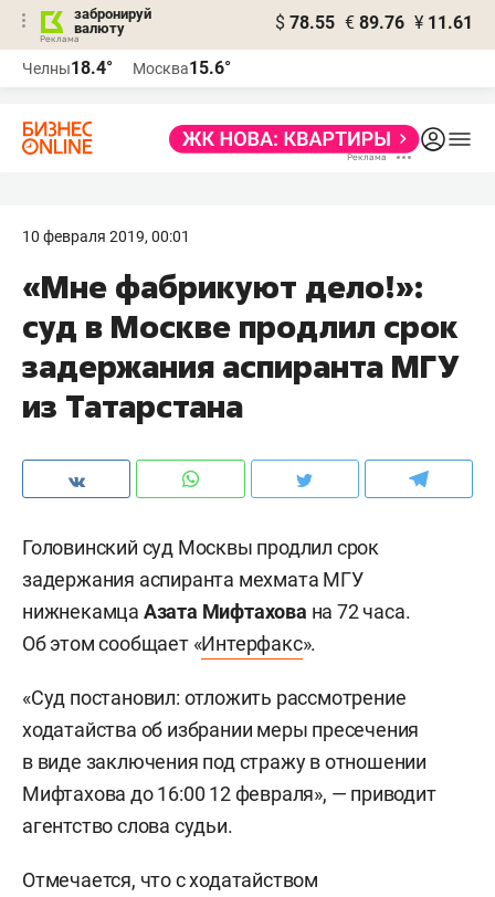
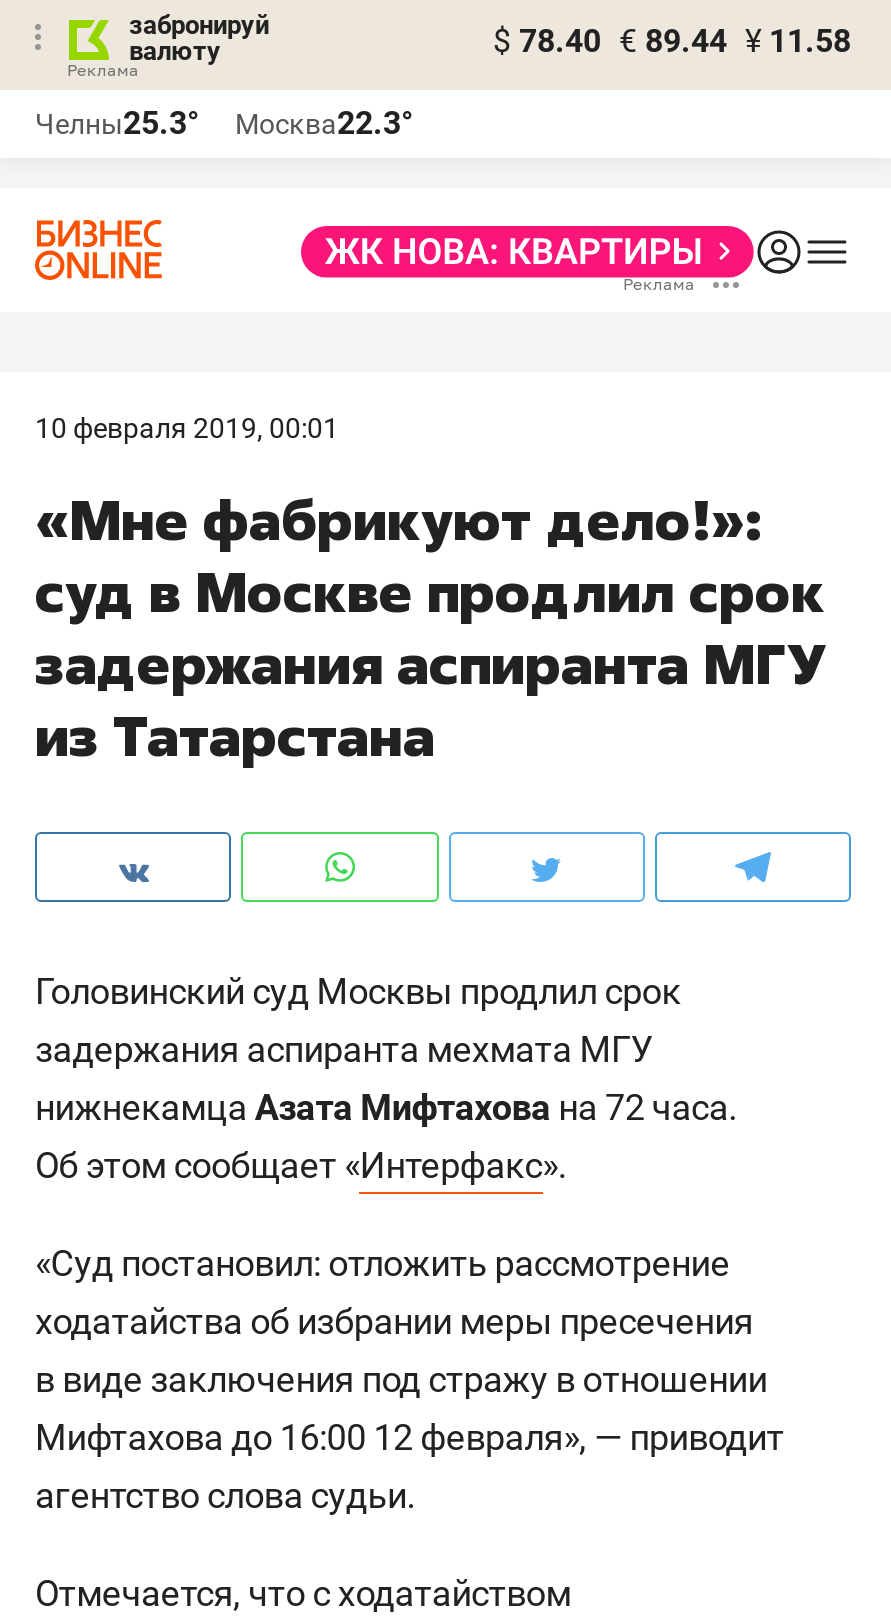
[275,12,473,33] $ 78.55 € 89.76 ¥ 11.61 -> [493,22,851,60] $ 78.40 € 89.44 ¥ 11.58
[22,57,113,78] Челны18.4° -> [35,104,199,142] Челны25.3°
[133,57,231,78] Москва15.6° -> [235,104,413,142] Москва22.3°

